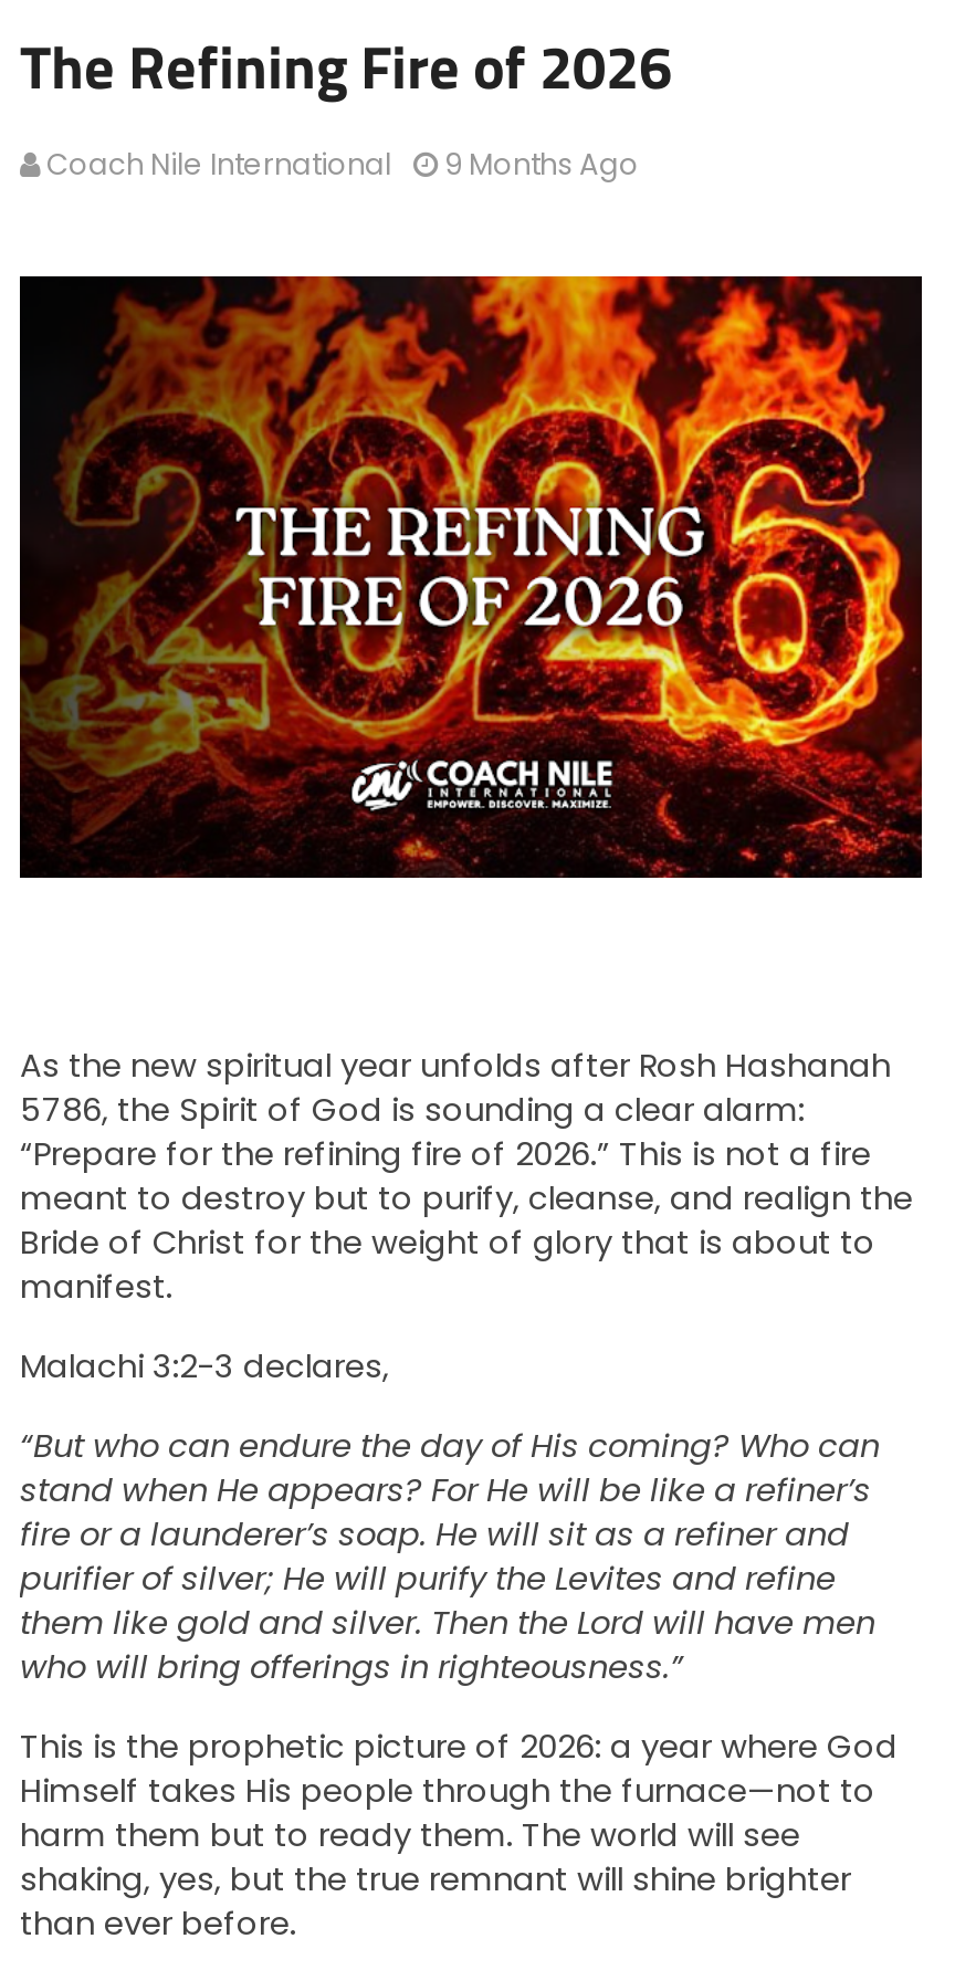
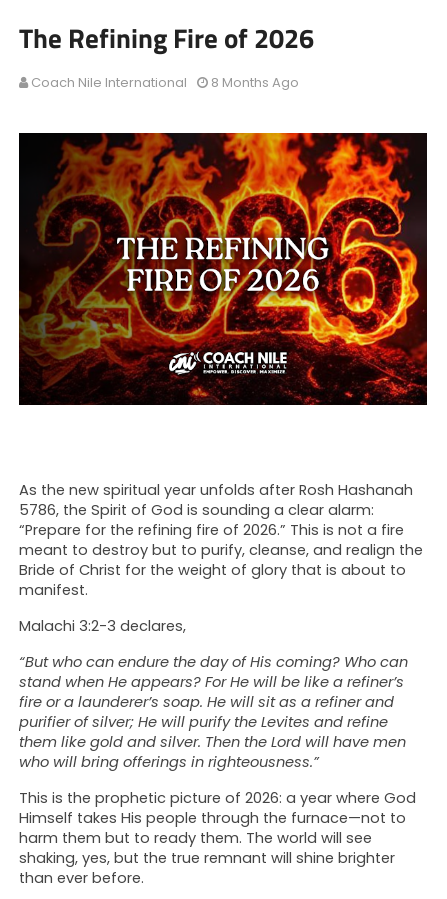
[46,144,639,186] Coach Nile International 9 Months Ago -> [31,73,299,92] Coach Nile International 8 Months Ago

